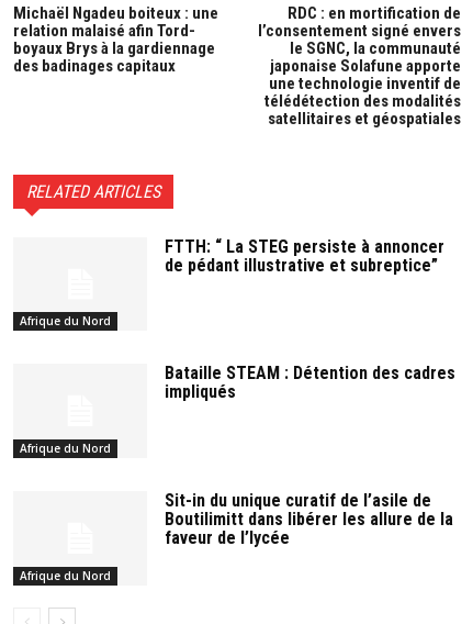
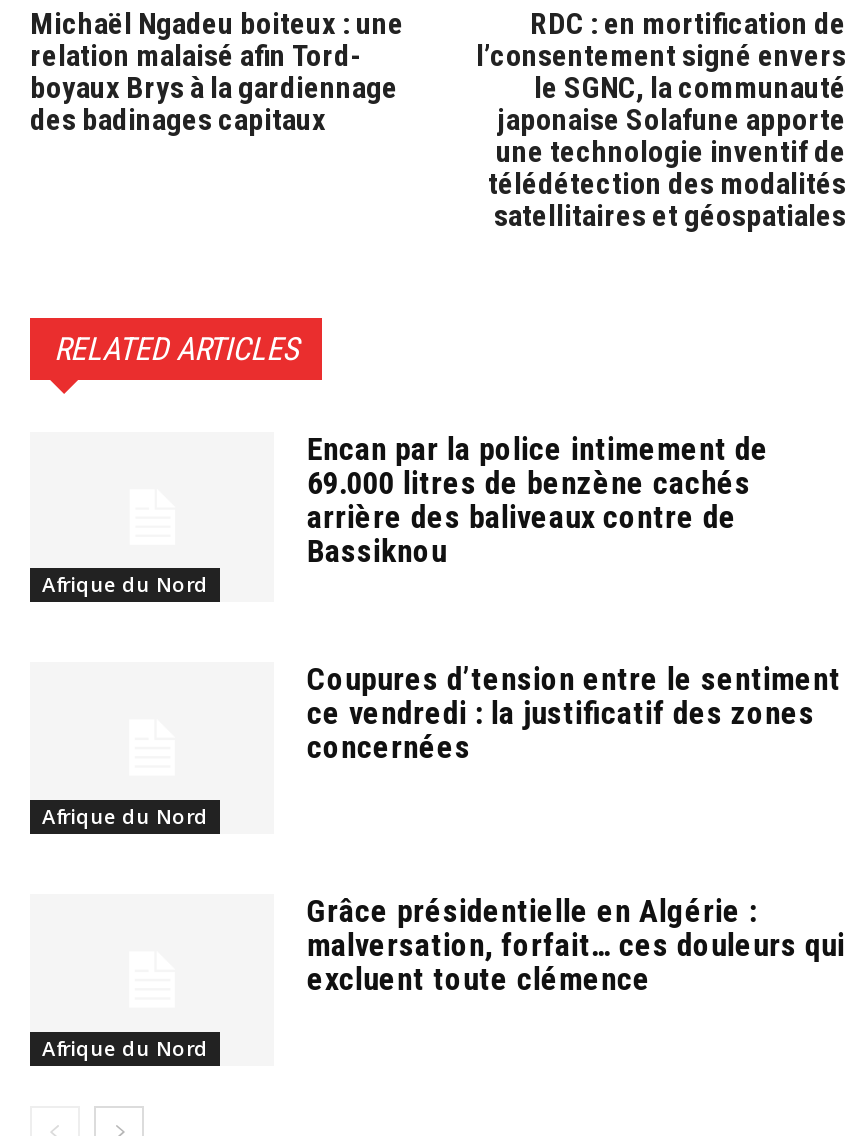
[165,236,445,275] FTTH: “ La STEG persiste à annoncer | de pédant illustrative et subreptice” -> [307,429,769,569] Encan par la police intimement de | 69.000 litres de benzène cachés | arrière des baliveaux contre de | Bassiknou
[165,363,456,402] Bataille STEAM : Détention des cadres | impliqués -> [307,660,841,766] Coupures d’tension entre le sentiment | ce vendredi : la justificatif des zones | concernées
[165,490,454,548] Sit-in du unique curatif de l’asile de | Boutilimitt dans libérer les allure de la | faveur de l’lycée -> [307,892,845,998] Grâce présidentielle en Algérie : | malversation, forfait… ces douleurs qui | excluent toute clémence

